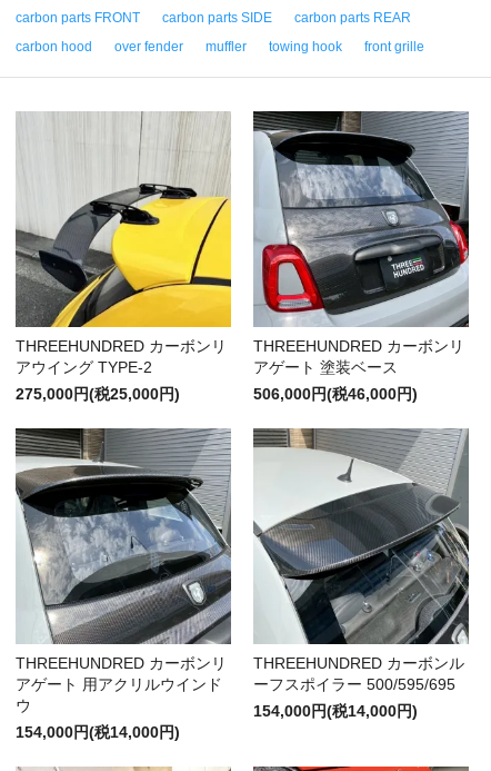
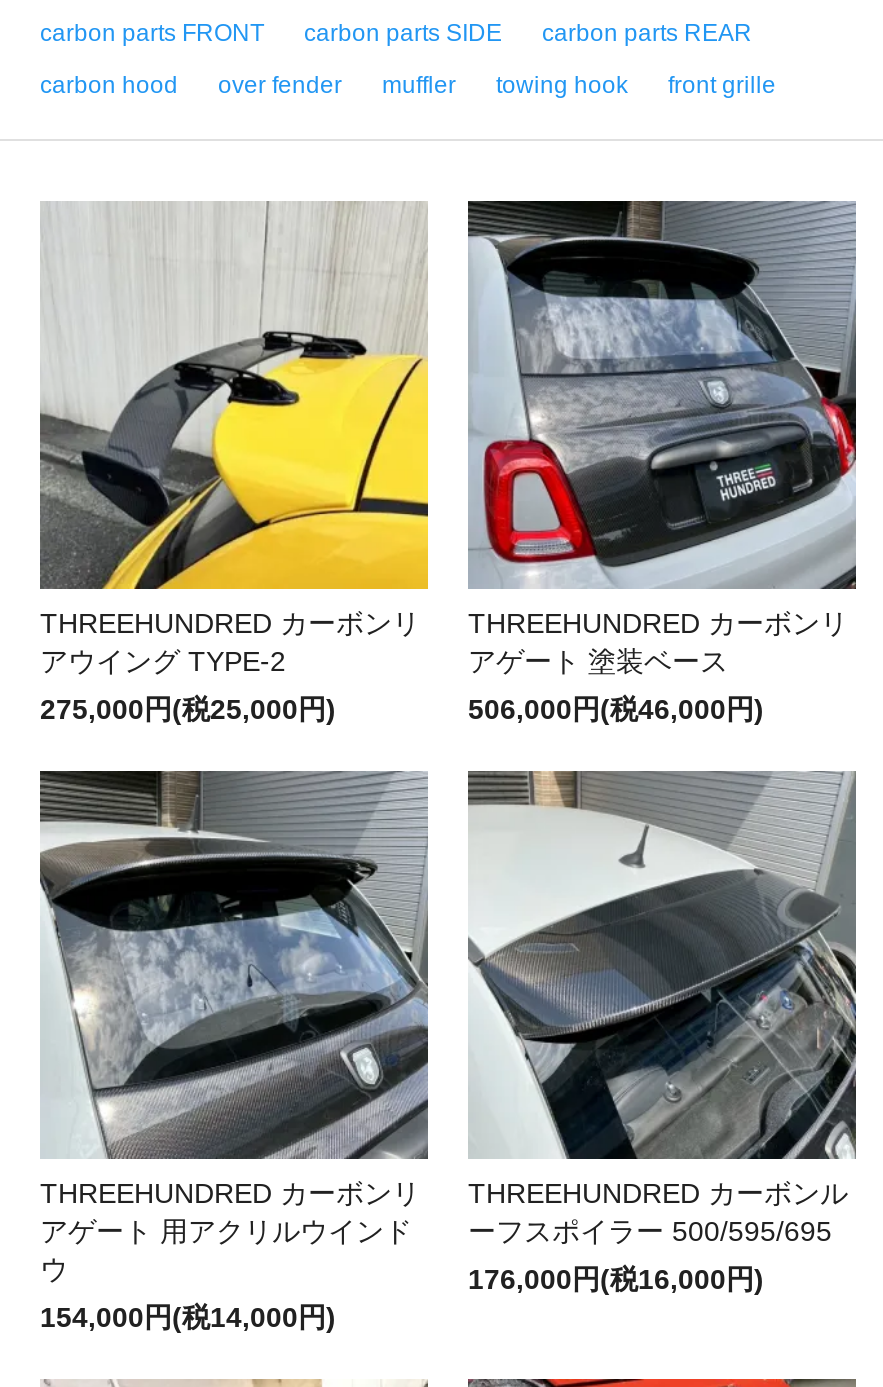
[253,702,418,720] 154,000円(税14,000円) -> [468,1263,764,1295] 176,000円(税16,000円)

